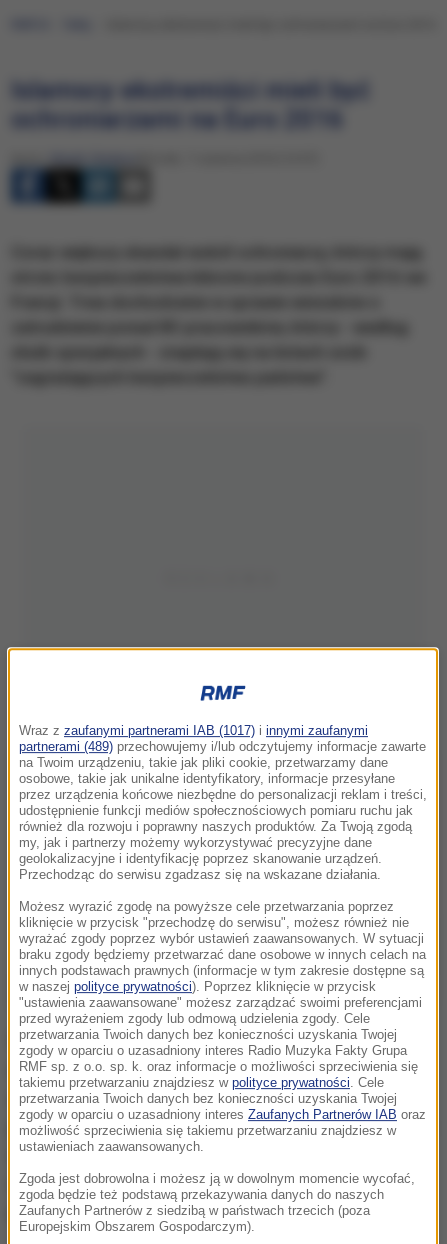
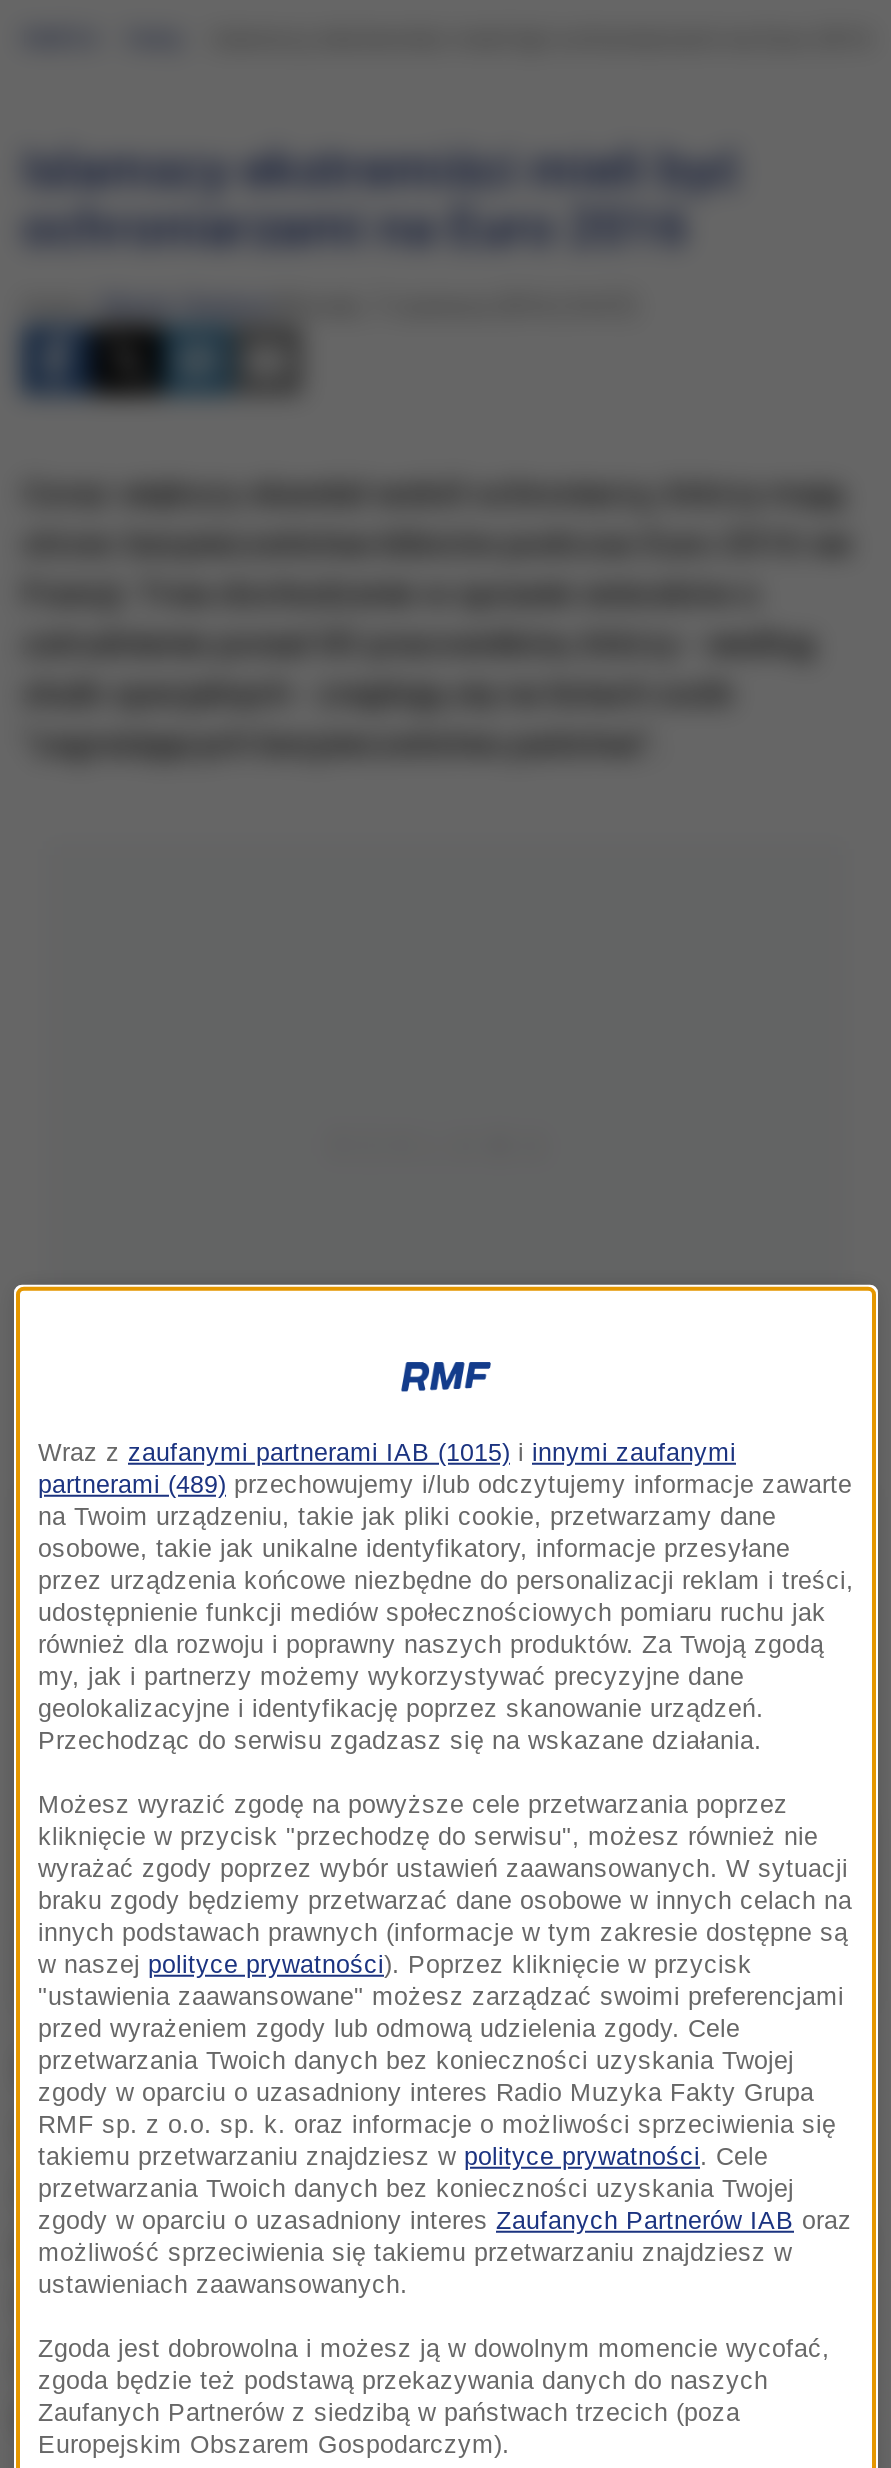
[19,724,368,738] Wraz z zaufanymi partnerami IAB (1017) i innymi zaufanymi -> [38,1438,736,1466] Wraz z zaufanymi partnerami IAB (1015) i innymi zaufanymi

